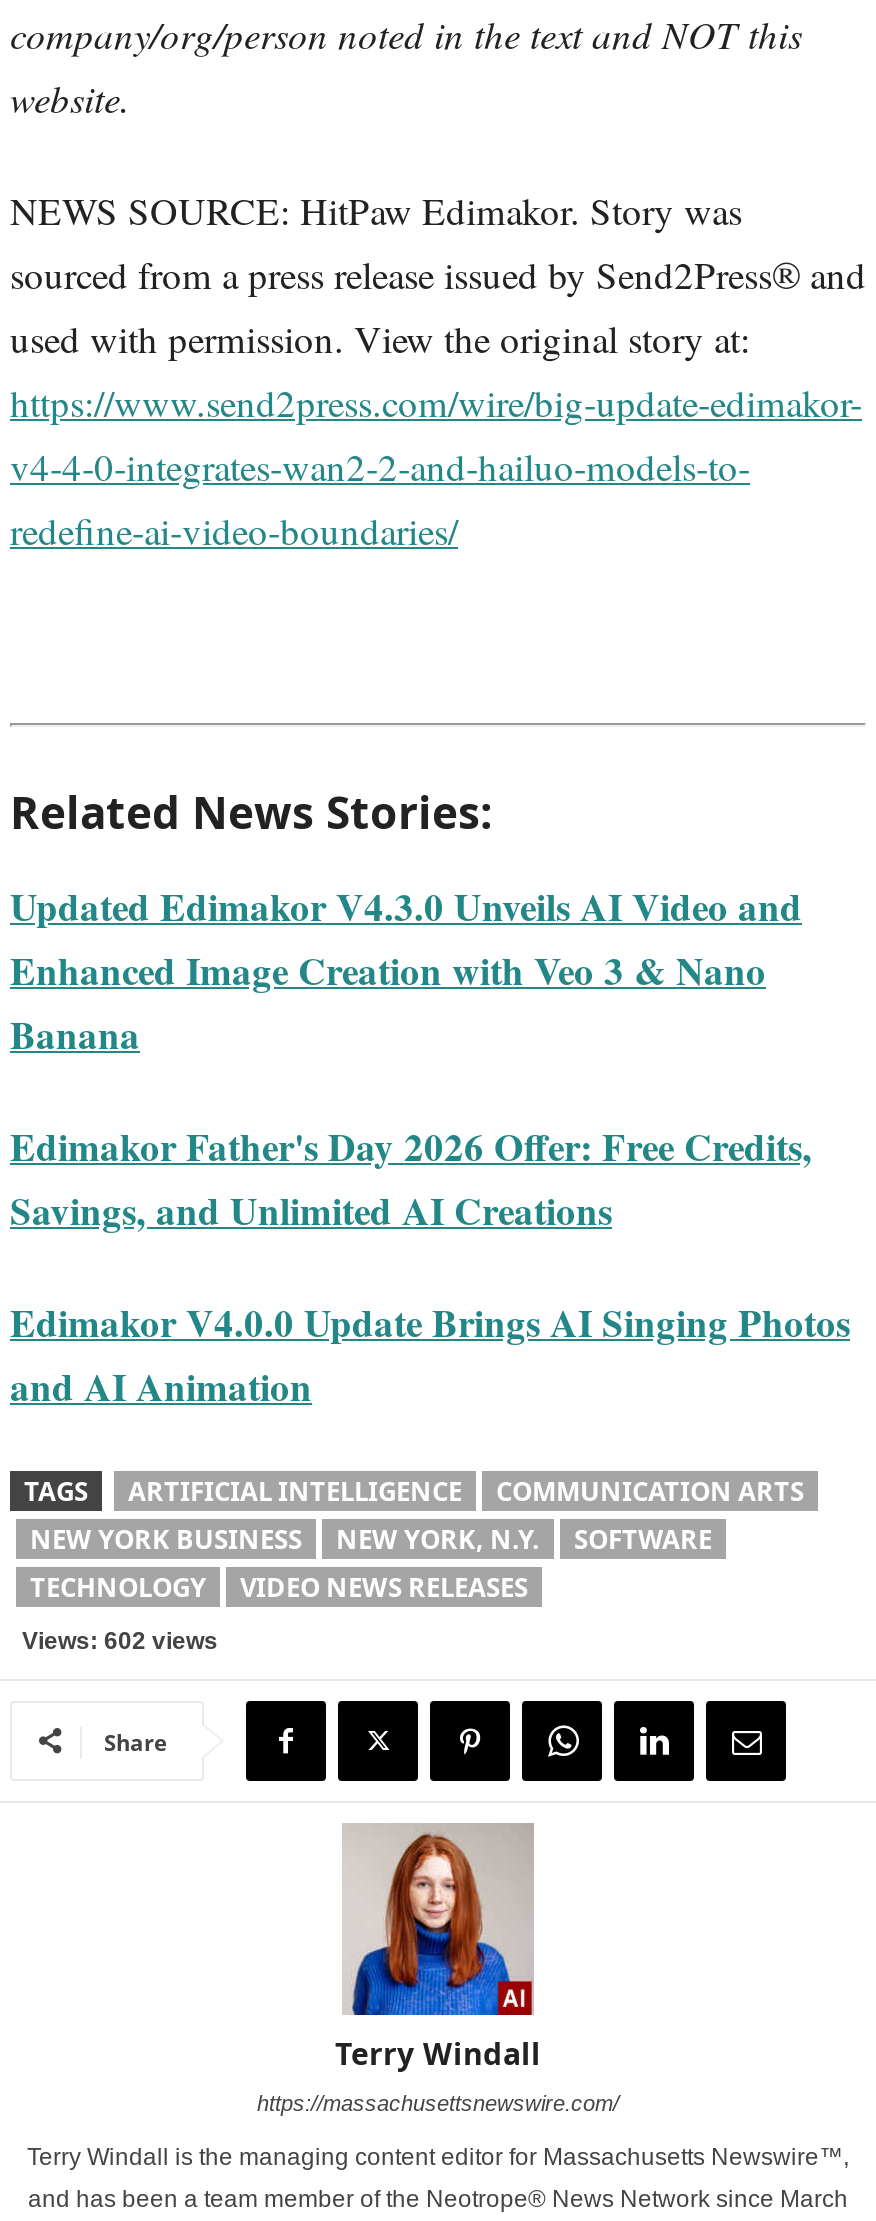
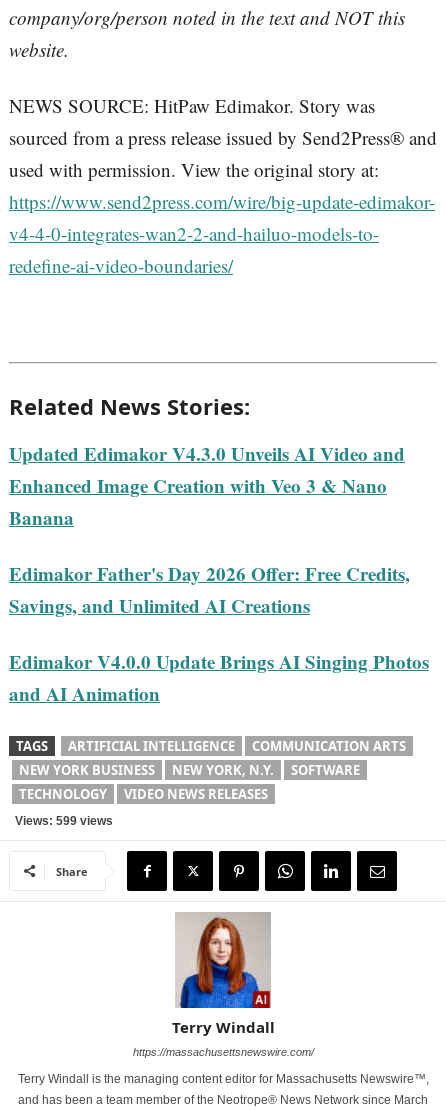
[10,1627,218,1655] Views: 602 views -> [9,814,113,828] Views: 599 views

